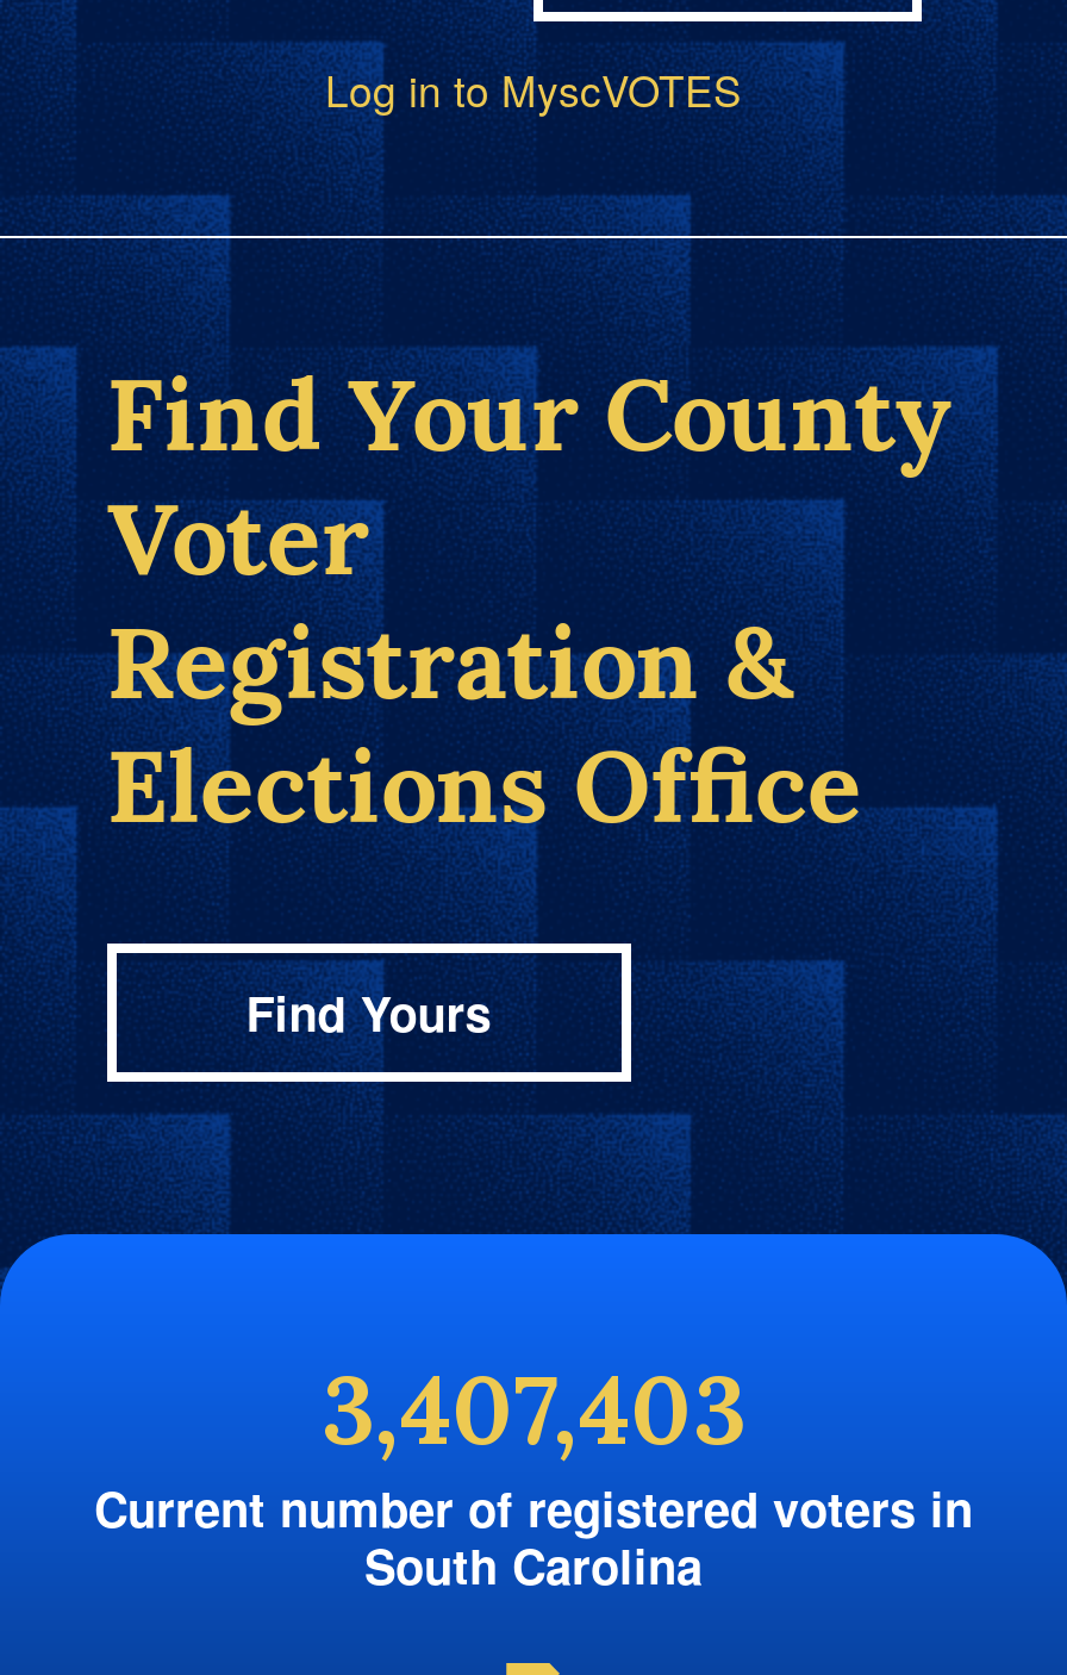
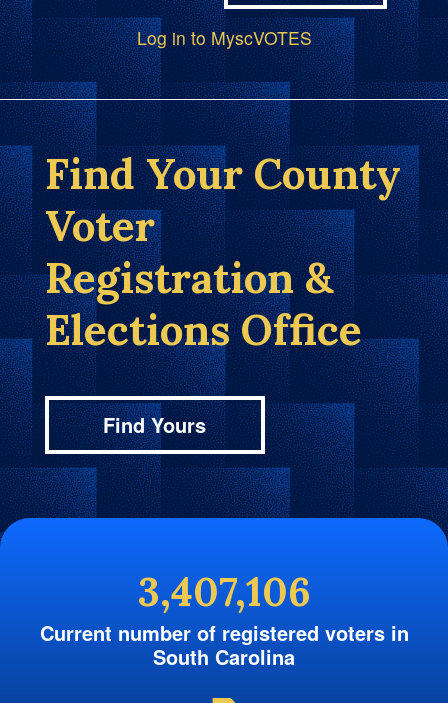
[322,1348,745,1470] 3,407,403 -> [137,566,310,617] 3,407,106

